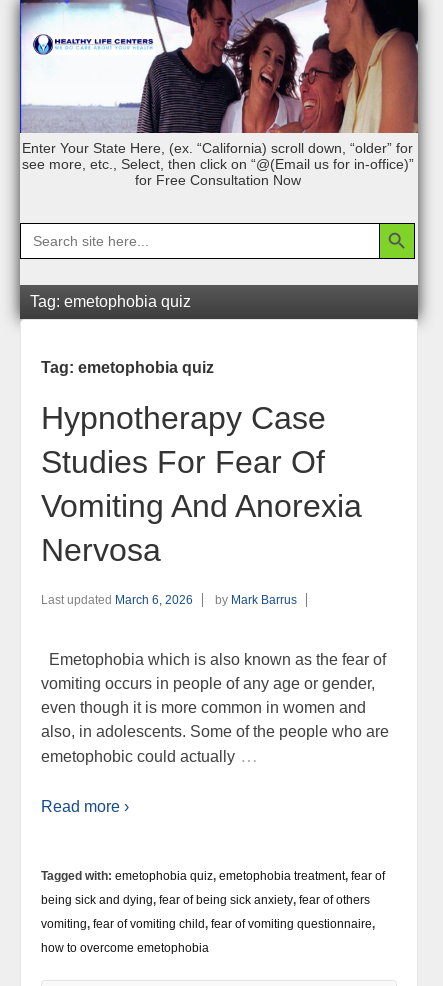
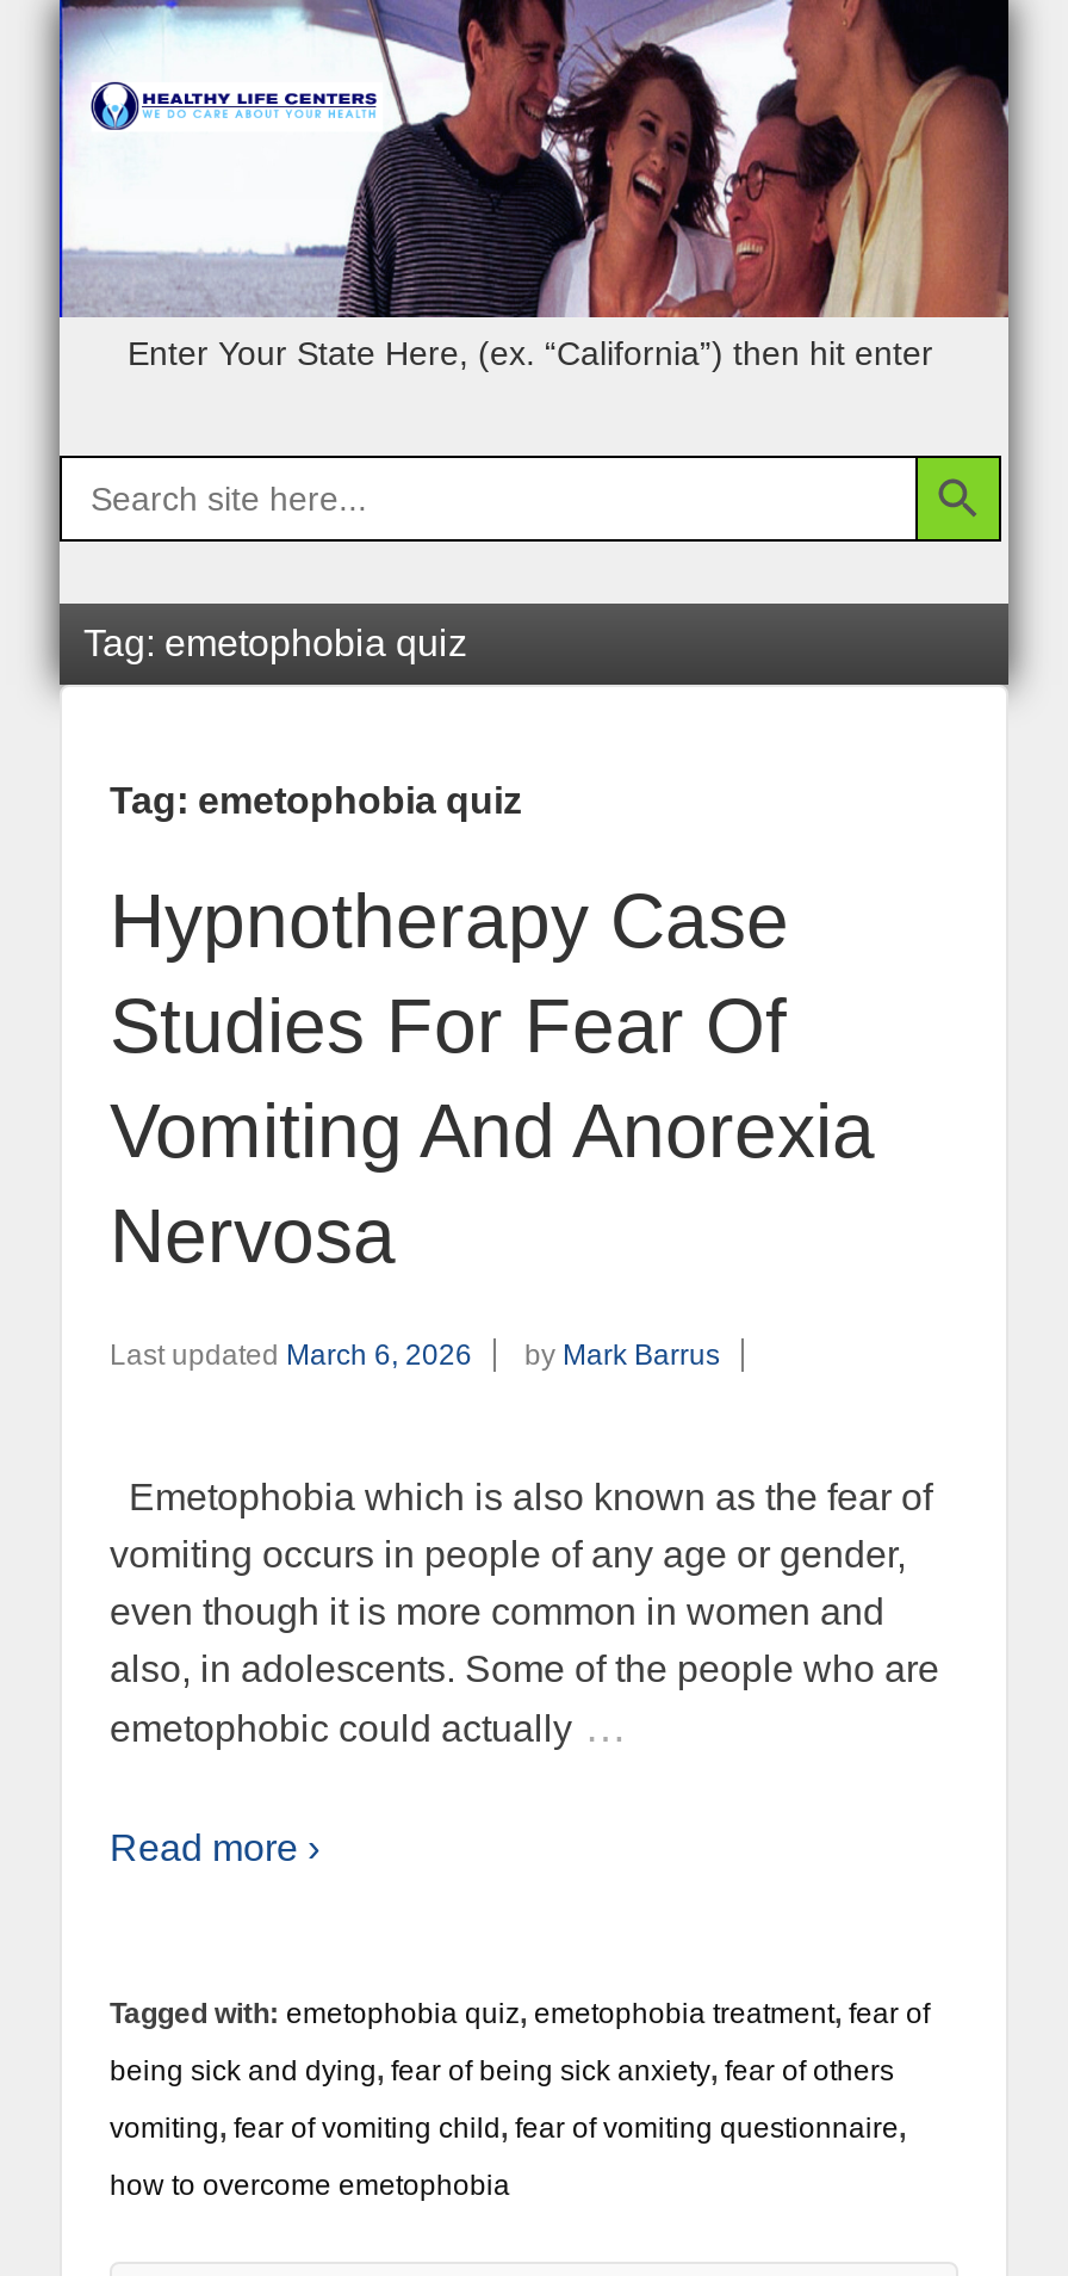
[21,140,413,188] Enter Your State Here, (ex. “California) scroll down, “older” for | see more, etc., Select, then click on “@(Email us for in-office)” | for Free Consultation Now -> [128,333,933,371] Enter Your State Here, (ex. “California”) then hit enter

